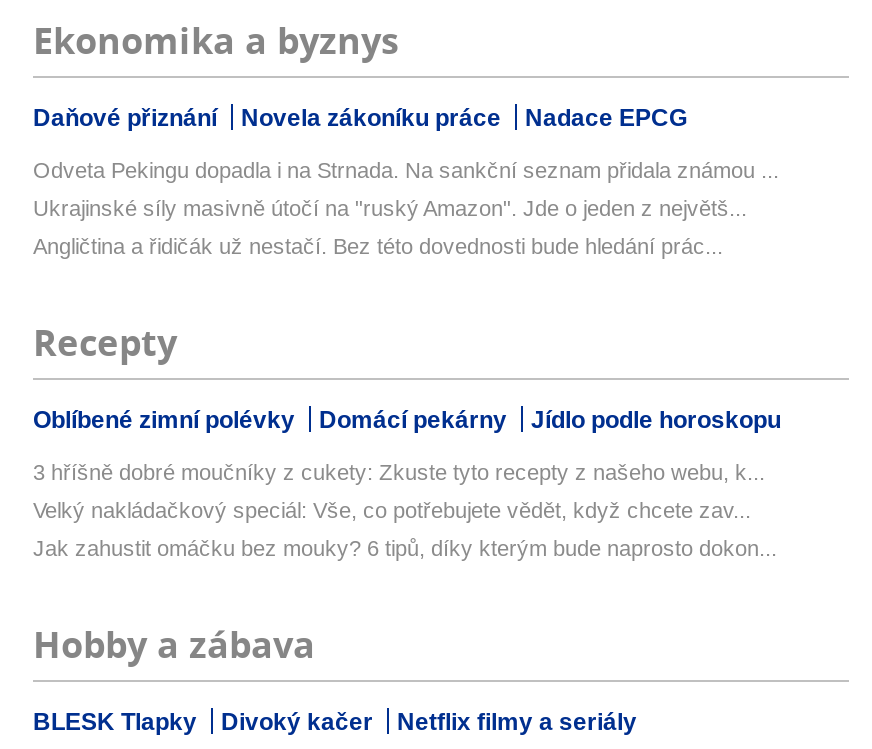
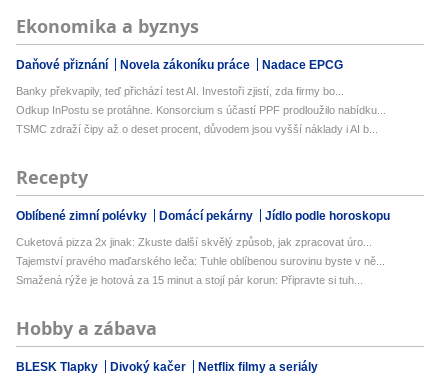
[33,157,779,181] Odveta Pekingu dopadla i na Strnada. Na sankční seznam přidala známou ... -> [16,85,344,97] Banky překvapily, teď přichází test AI. Investoři zjistí, zda firmy bo...
[33,195,747,219] Ukrajinské síly masivně útočí na "ruský Amazon". Jde o jeden z největš... -> [16,104,386,116] Odkup InPostu se protáhne. Konsorcium s účastí PPF prodloužilo nabídku...
[33,233,723,257] Angličtina a řidičák už nestačí. Bez této dovednosti bude hledání prác... -> [16,123,378,135] TSMC zdraží čipy až o deset procent, důvodem jsou vyšší náklady i AI b...
[33,459,765,483] 3 hříšně dobré moučníky z cukety: Zkuste tyto recepty z našeho webu, k... -> [16,236,372,248] Cuketová pizza 2x jinak: Zkuste další skvělý způsob, jak zpracovat úro...
[33,497,751,521] Velký nakládačkový speciál: Vše, co potřebujete vědět, když chcete zav... -> [16,255,385,267] Tajemství pravého maďarského leča: Tuhle oblíbenou surovinu byste v ně...
[33,535,777,559] Jak zahustit omáčku bez mouky? 6 tipů, díky kterým bude naprosto dokon... -> [16,274,363,286] Smažená rýže je hotová za 15 minut a stojí pár korun: Připravte si tuh...

